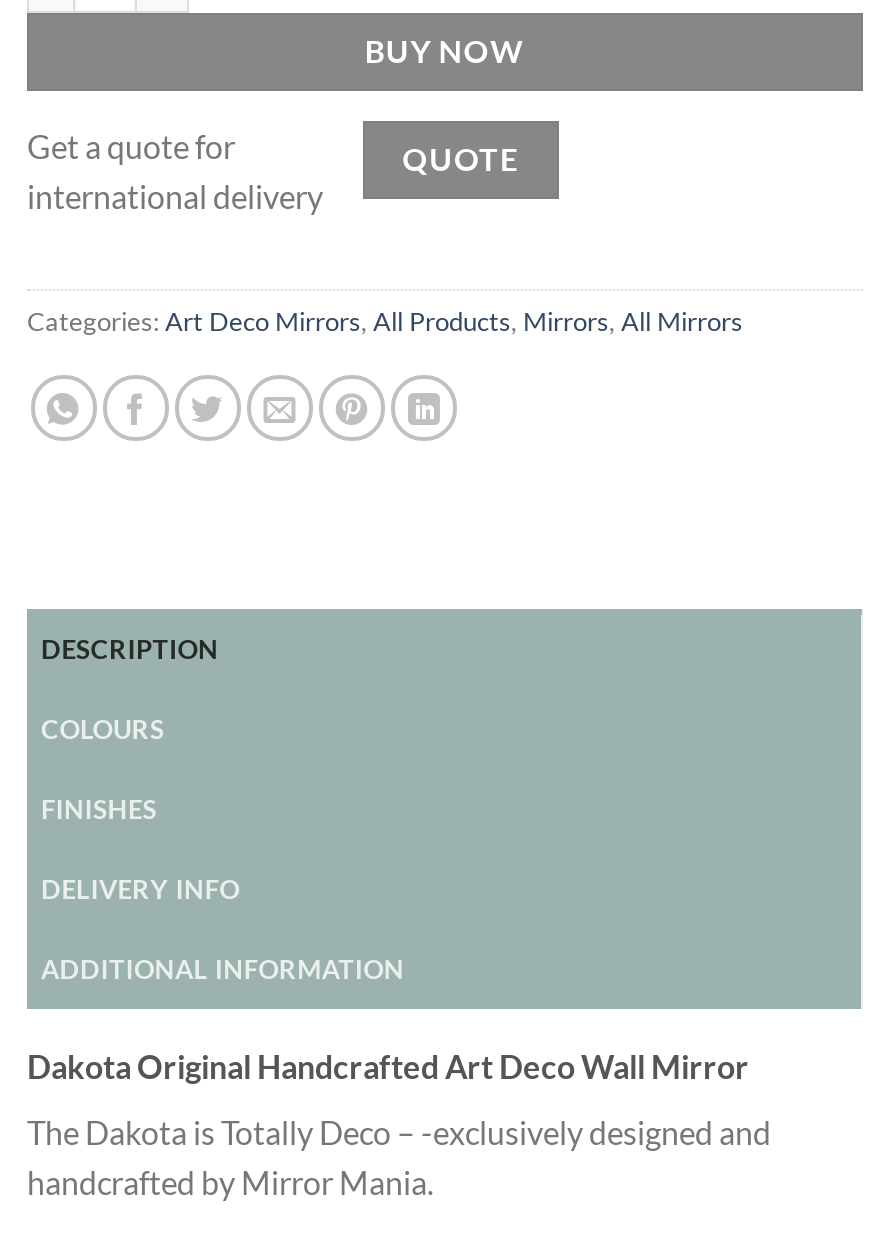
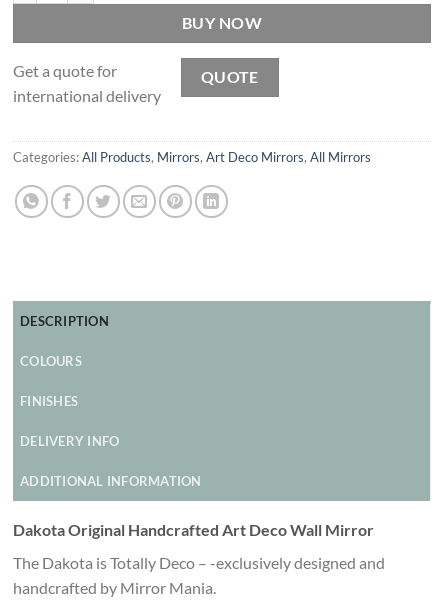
[27,304,743,336] Categories: Art Deco Mirrors, All Products, Mirrors, All Mirrors -> [13,149,371,165] Categories: All Products, Mirrors, Art Deco Mirrors, All Mirrors

